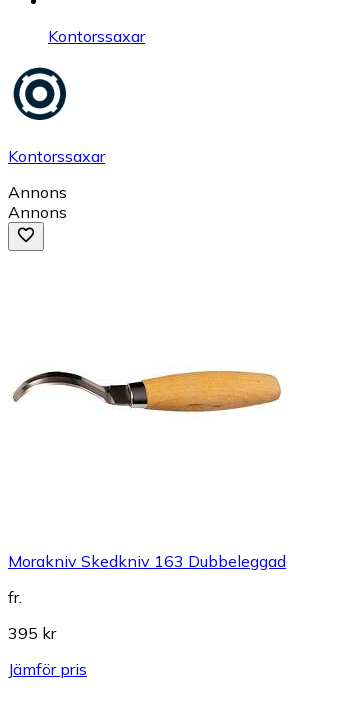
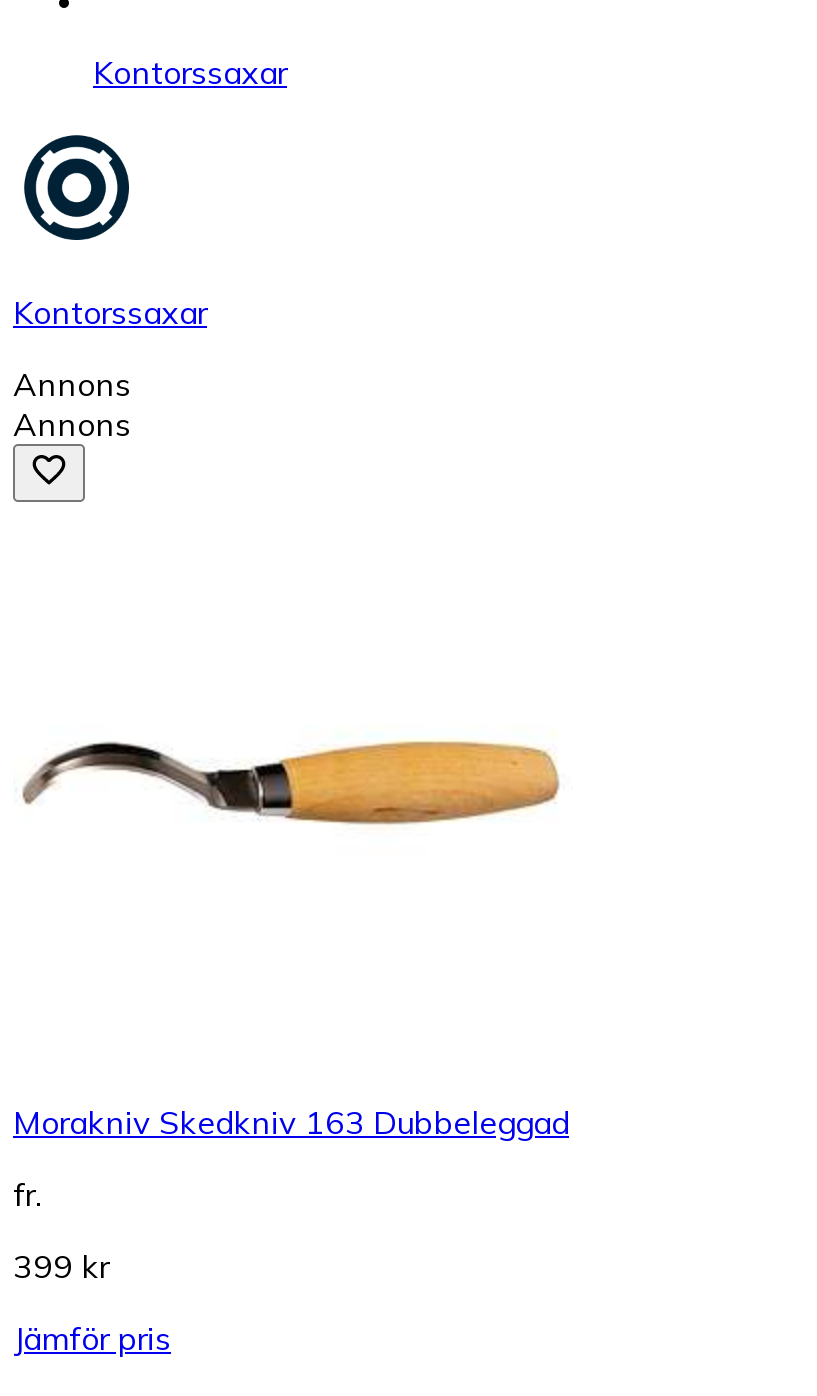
[8,622,56,642] 395 kr -> [13,1245,109,1285] 399 kr

